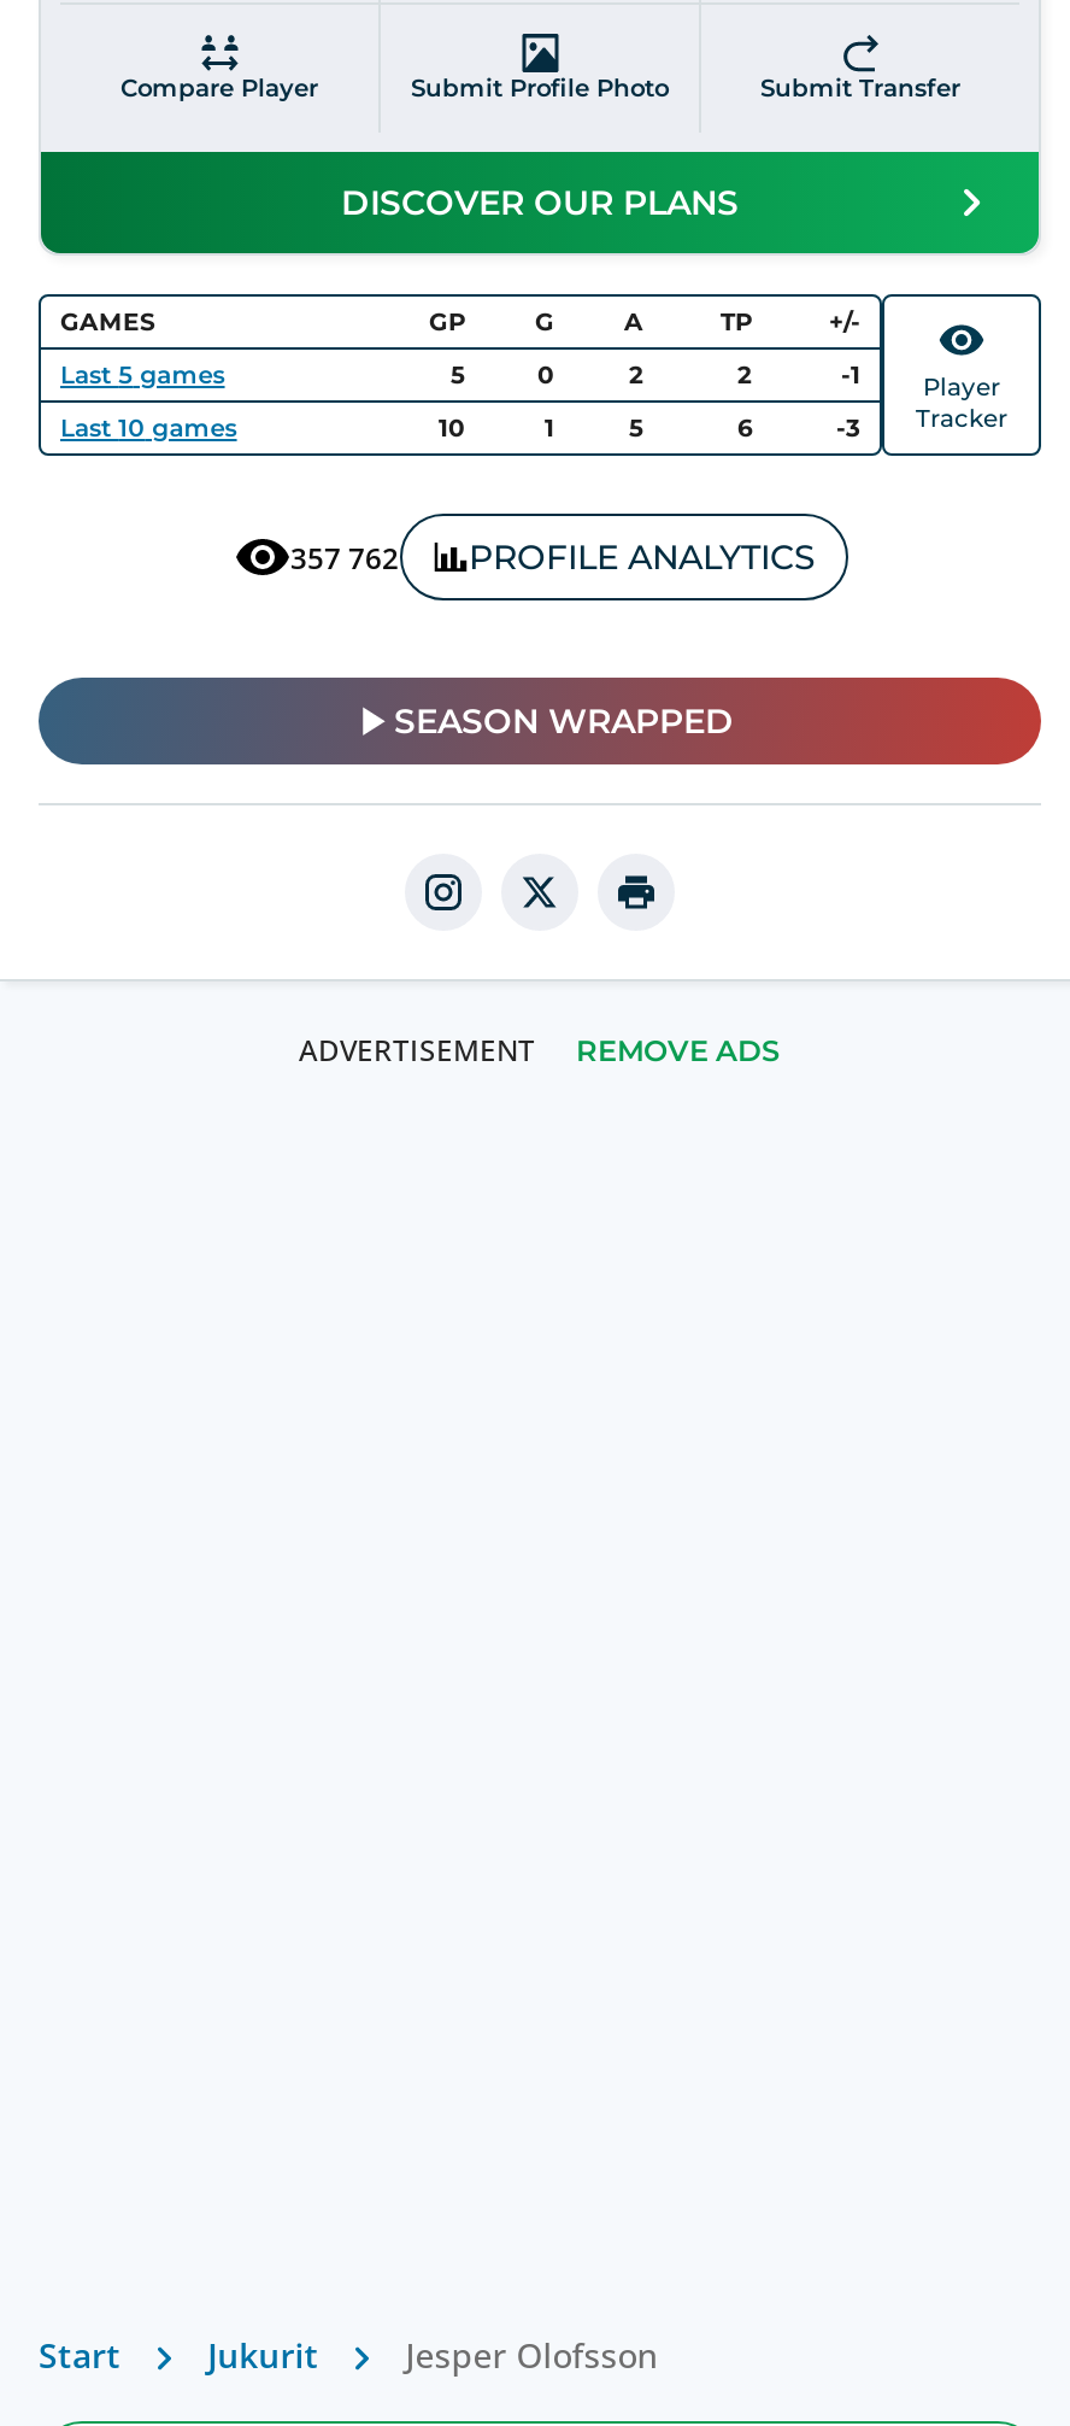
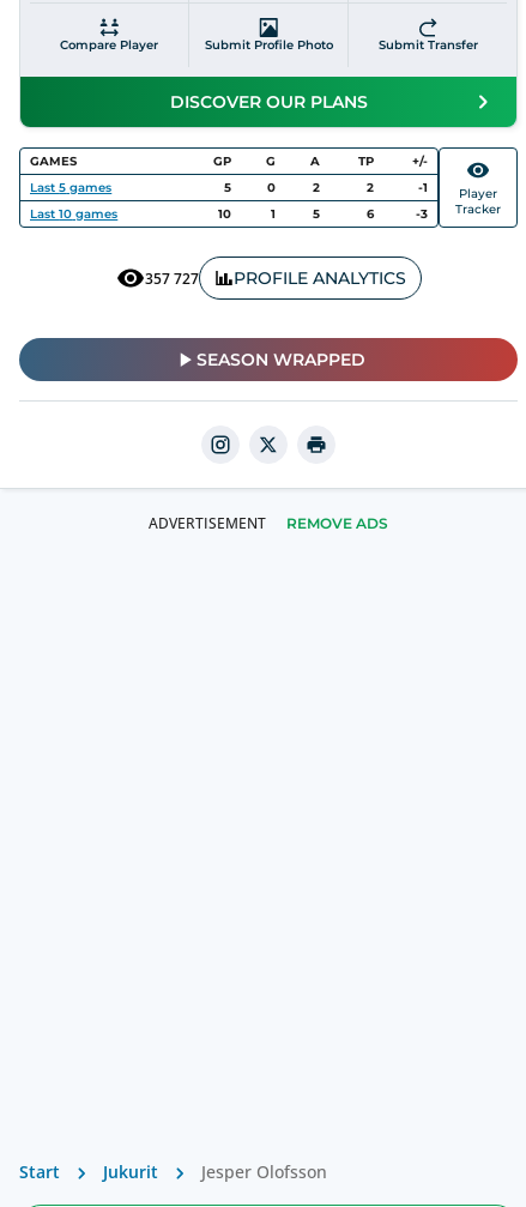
[290,535,816,579] 357 762 PROFILE ANALYTICS -> [144,267,406,289] 357 727 PROFILE ANALYTICS

